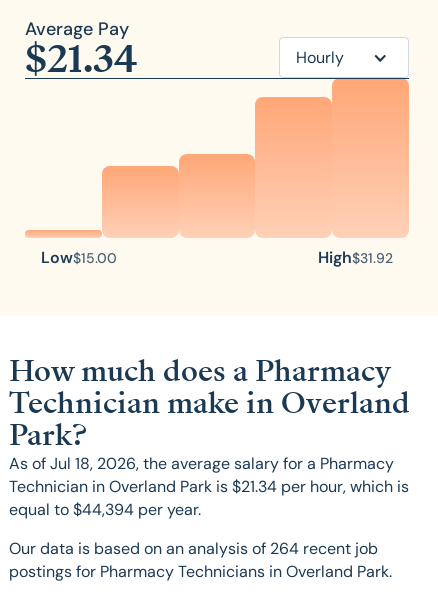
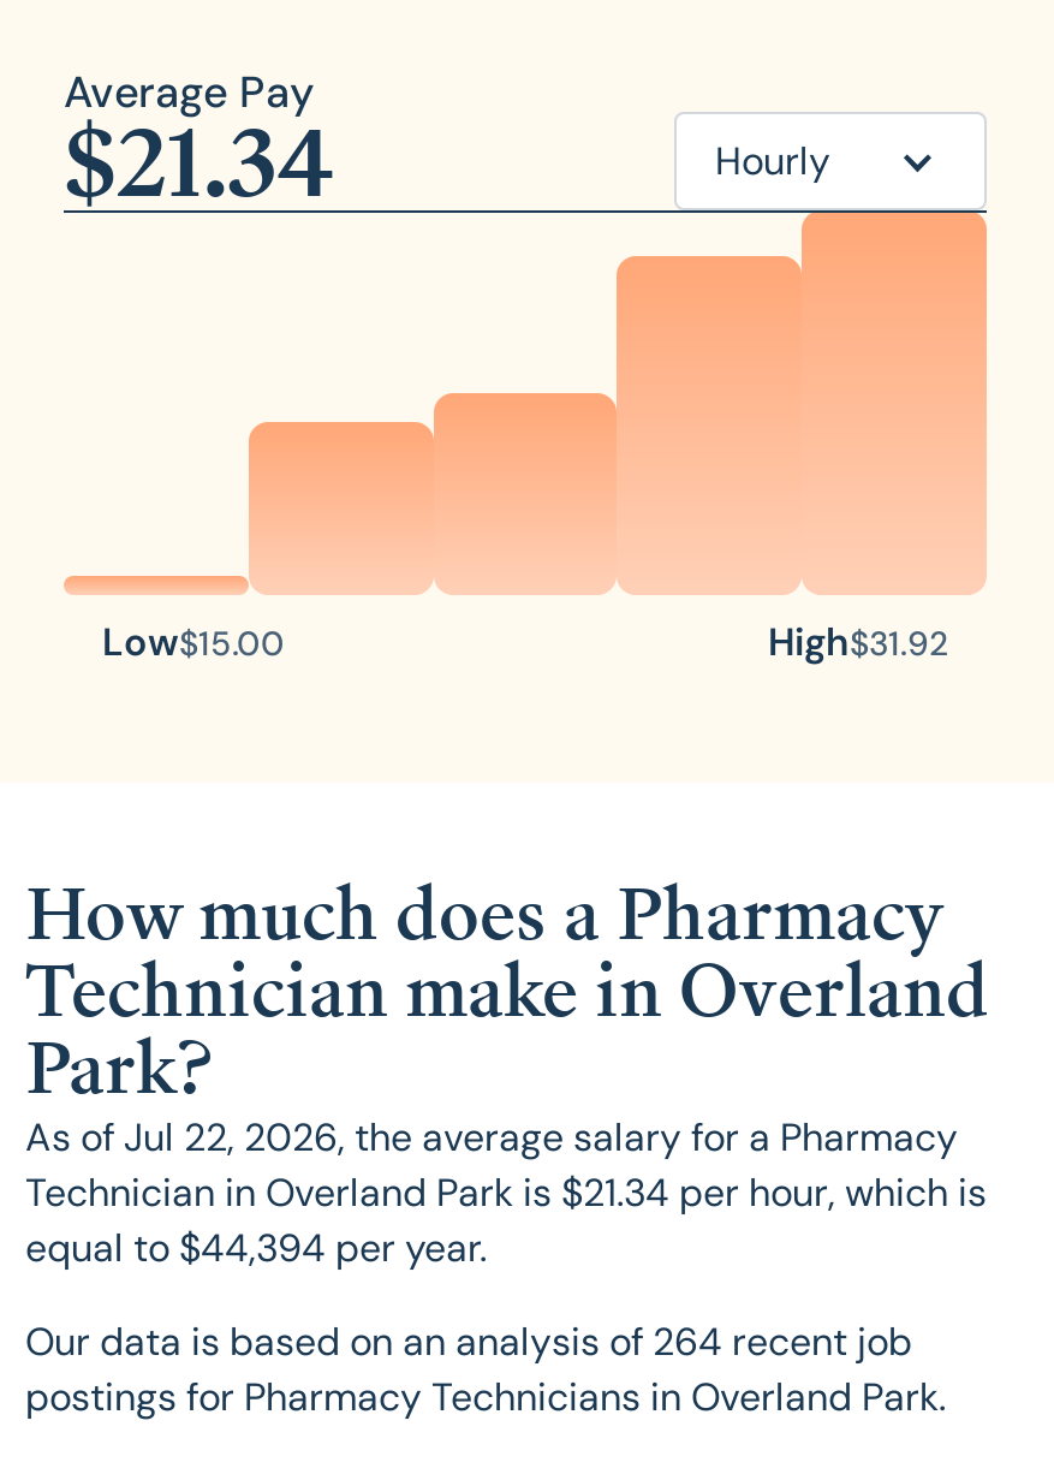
[9,453,394,474] As of Jul 18, 2026, the average salary for a Pharmacy -> [25,1112,958,1163] As of Jul 22, 2026, the average salary for a Pharmacy

